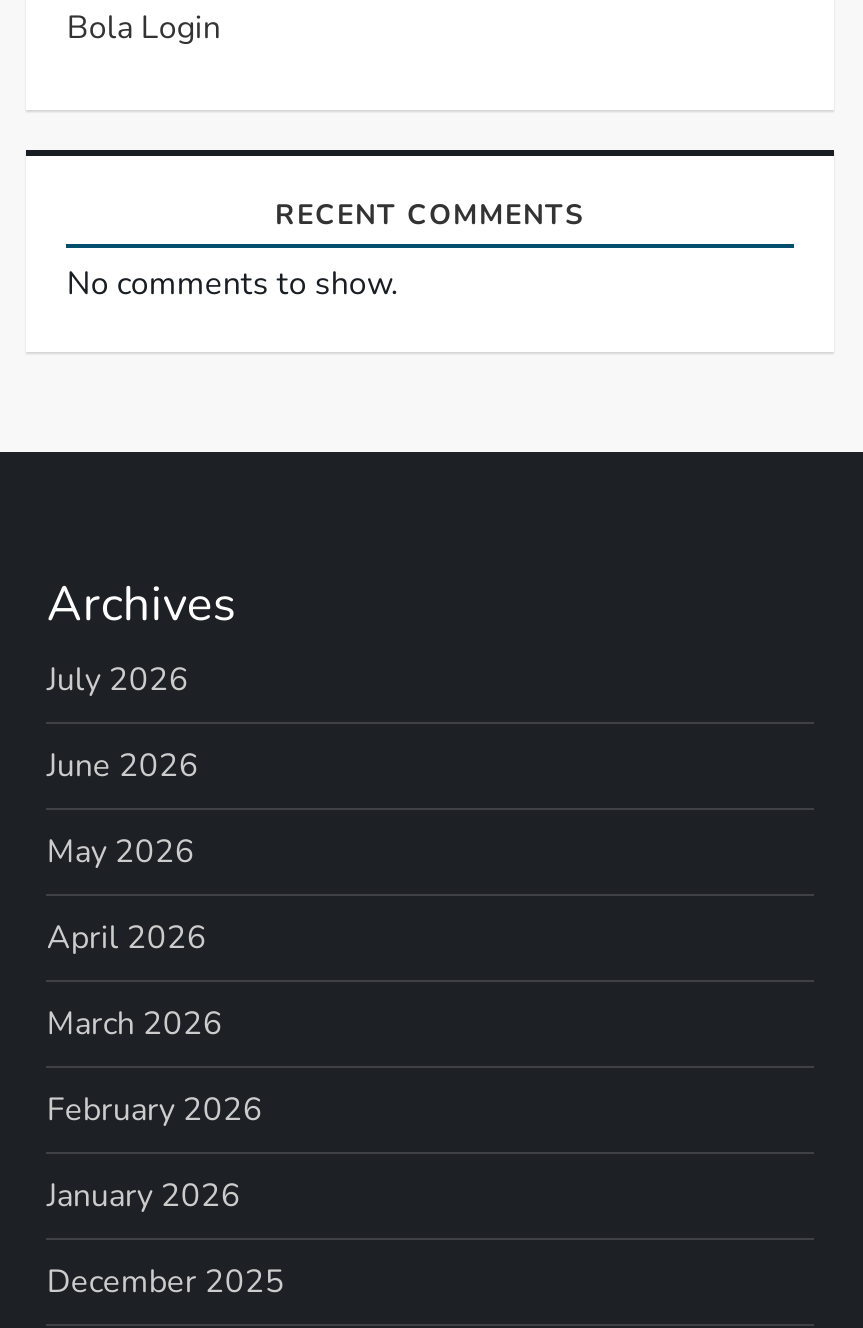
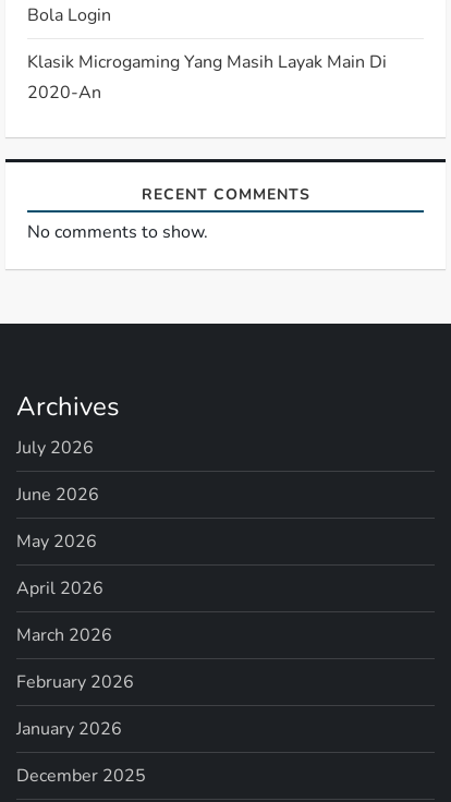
none -> [28,51,387,105] Klasik Microgaming Yang Masih Layak Main Di | 2020-An

